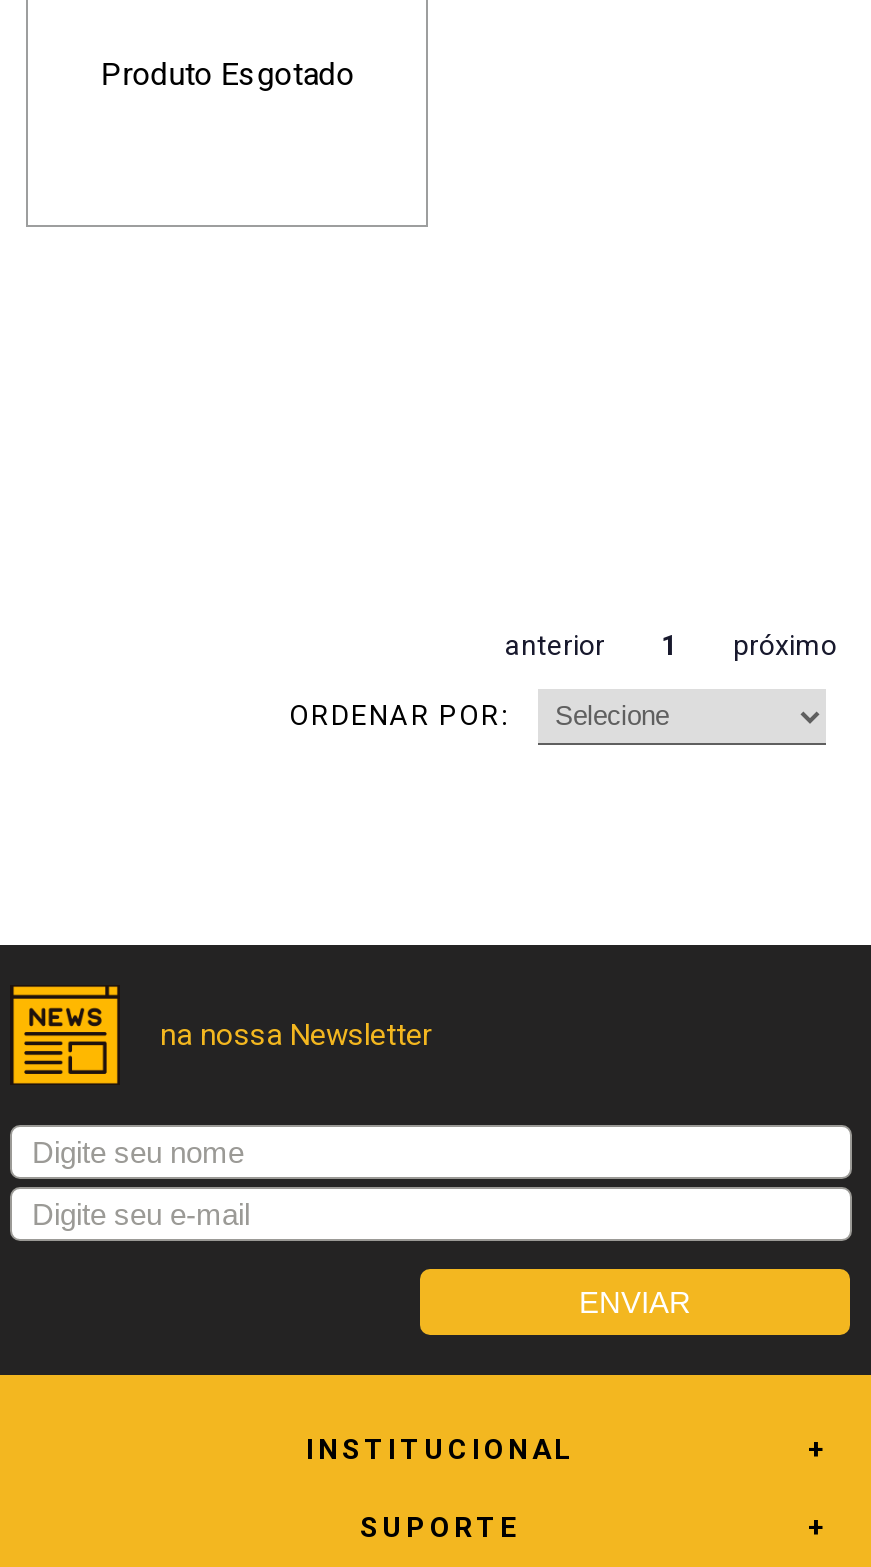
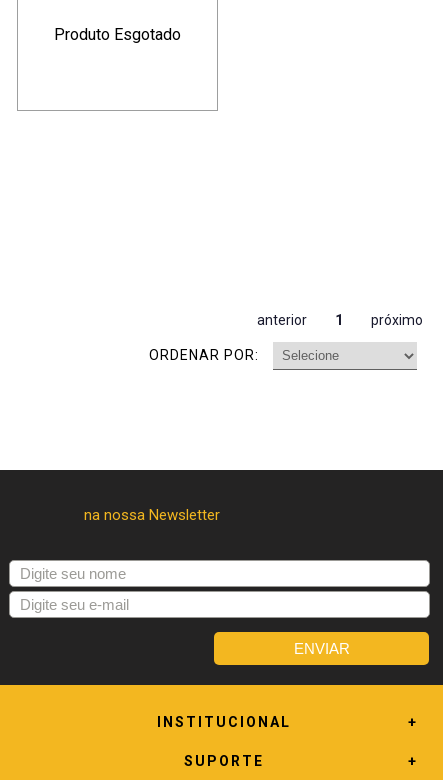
[12,985,120,1085] [image] -> none

